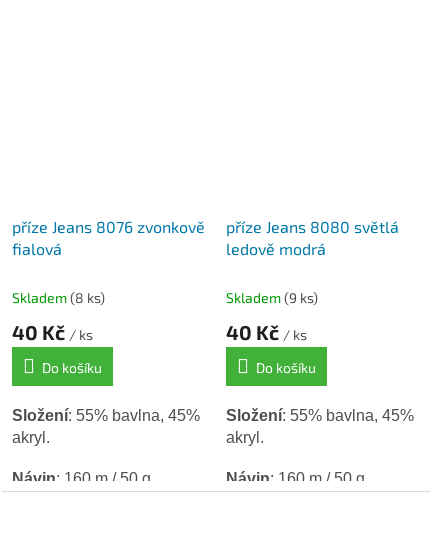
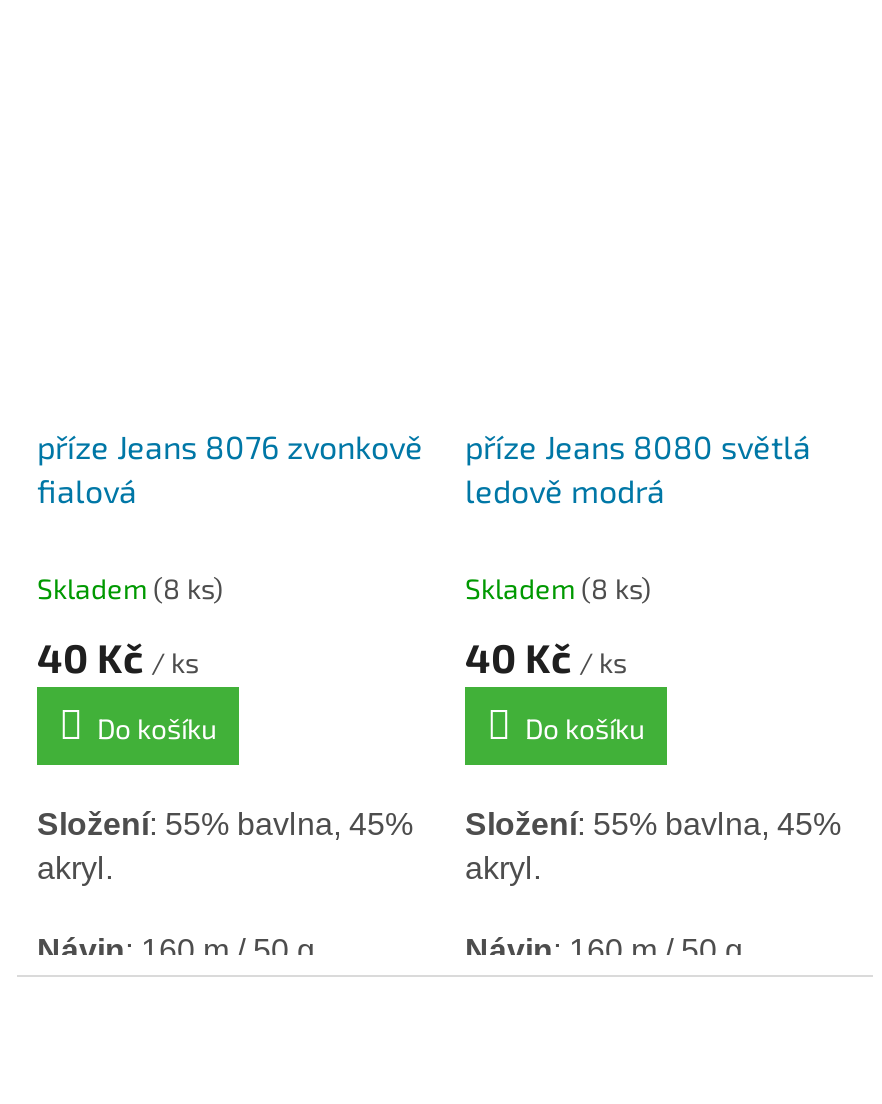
[226,289,318,306] Skladem (9 ks) -> [465,572,651,606] Skladem (8 ks)

